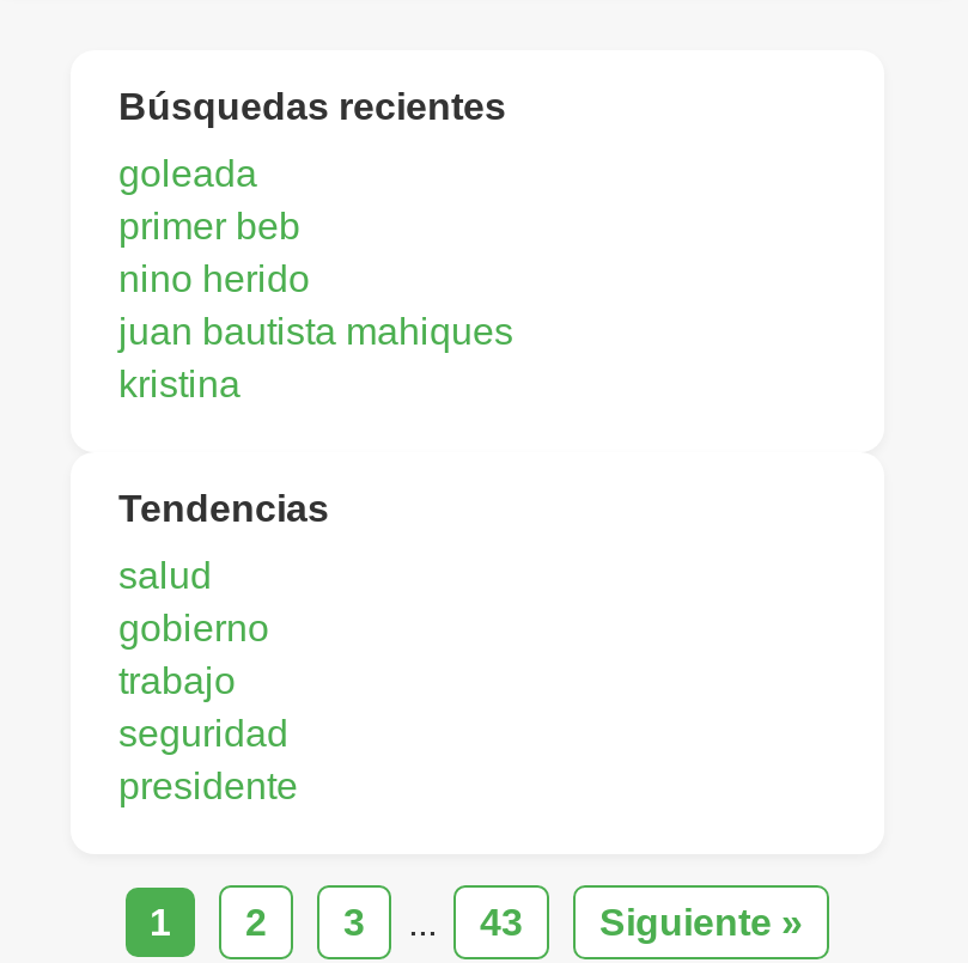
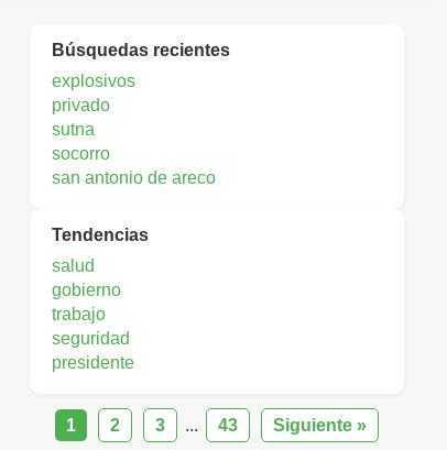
[118,153,513,404] goleada | primer beb | nino herido | juan bautista mahiques | kristina -> [52,71,216,187] explosivos | privado | sutna | socorro | san antonio de areco

